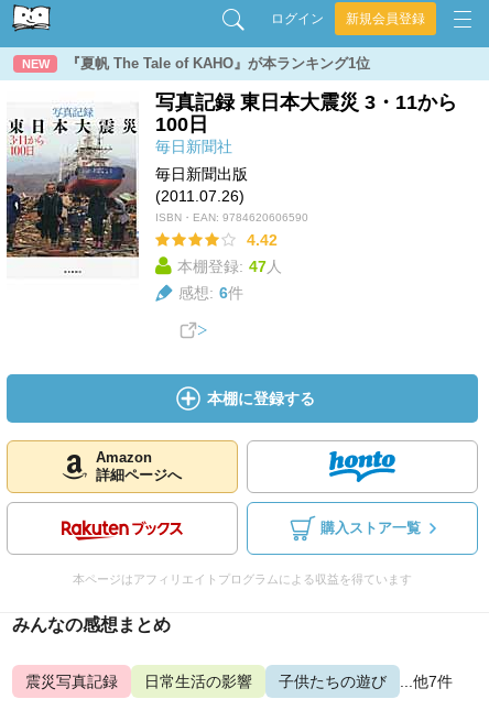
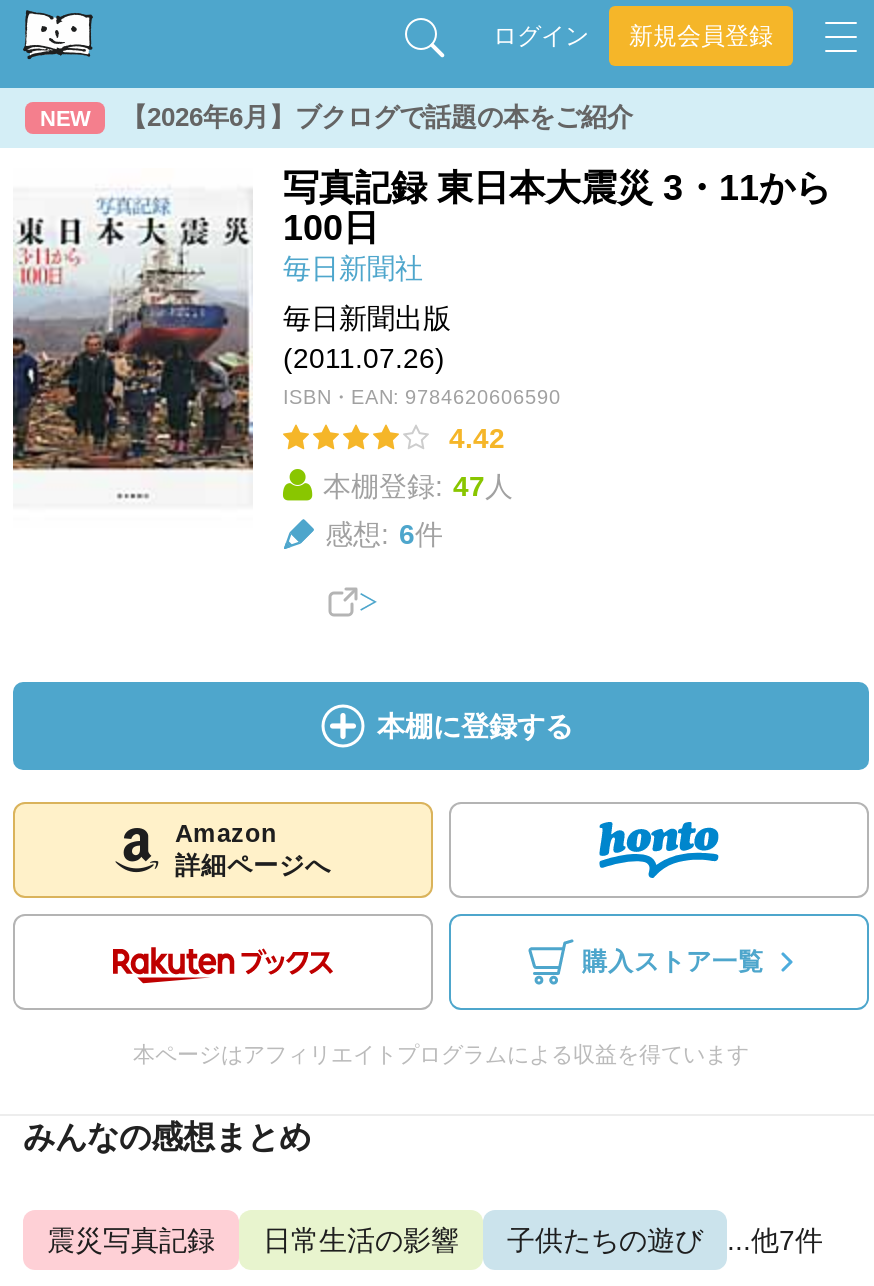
[66,55,370,72] 『夏帆 The Tale of KAHO』が本ランキング1位 -> [121,102,633,132] 【2026年6月】ブクログで話題の本をご紹介

